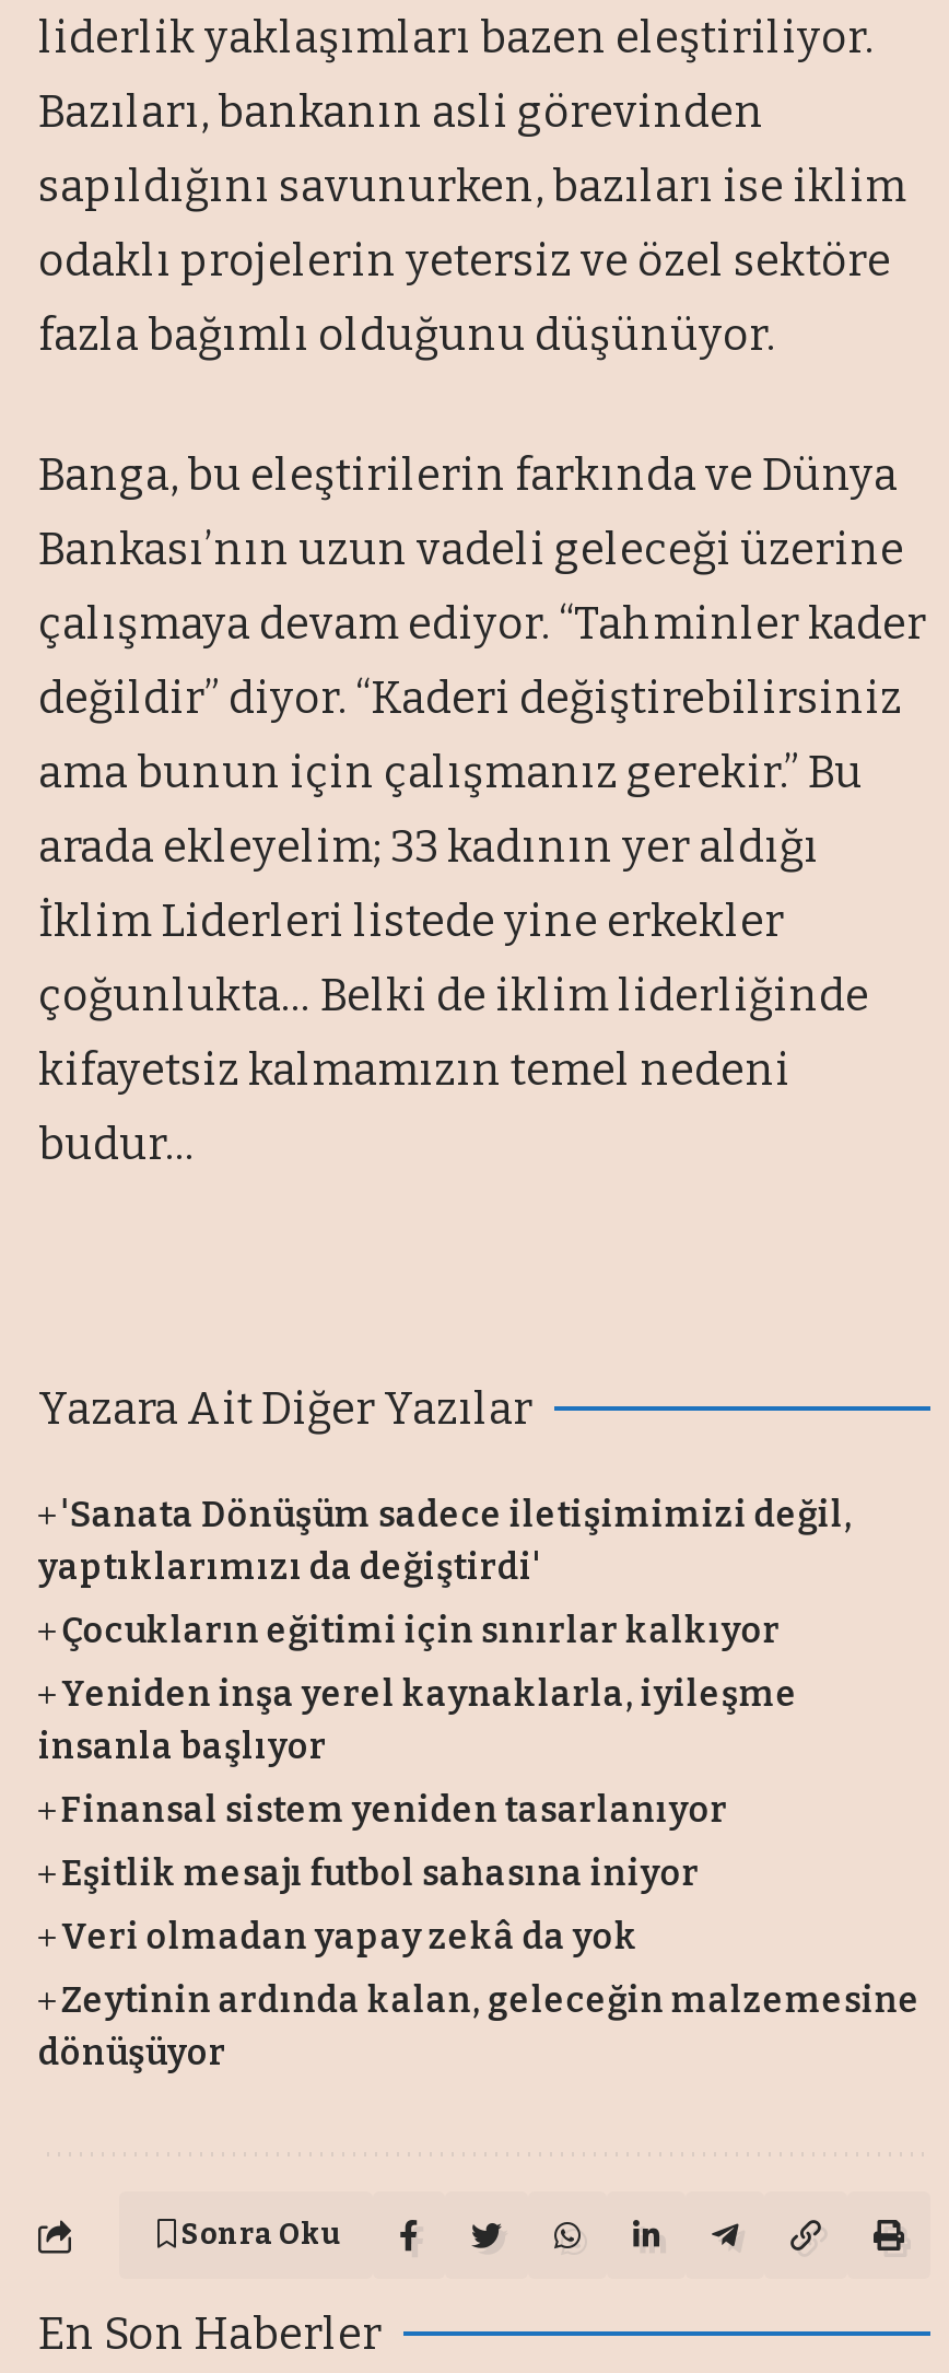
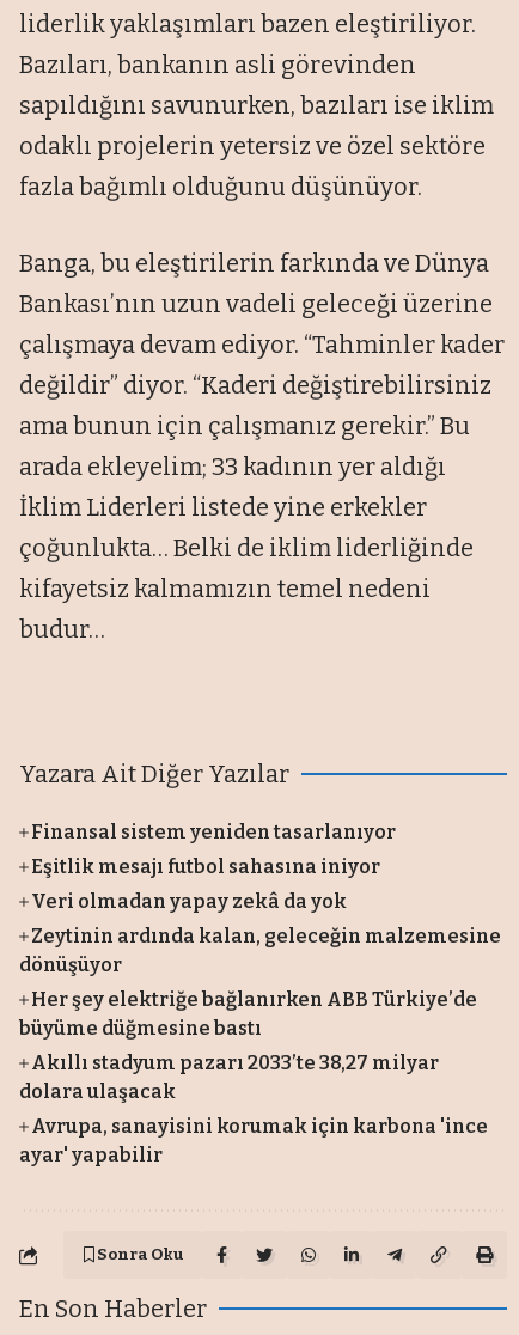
[38,1494,853,1768] 'Sanata Dönüşüm sadece iletişimimizi değil, | yaptıklarımızı da değiştirdi' | Çocukların eğitimi için sınırlar kalkıyor | Yeniden inşa yerel kaynaklarla, iyileşme | insanla başlıyor -> none
moved [38,1789,920,2074] -> [19,821,502,976]: Finansal sistem yeniden tasarlanıyor | Eşitlik mesajı futbol sahasına iniyor | Veri olmadan yapay zekâ da yok | Zeytinin ardında kalan, geleceğin malzemesine | dönüşüyor
none -> [19,988,488,1167] Her şey elektriğe bağlanırken ABB Türkiye’de | büyüme düğmesine bastı | Akıllı stadyum pazarı 2033’te 38,27 milyar | dolara ulaşacak | Avrupa, sanayisini korumak için karbona 'ince | ayar' yapabilir

